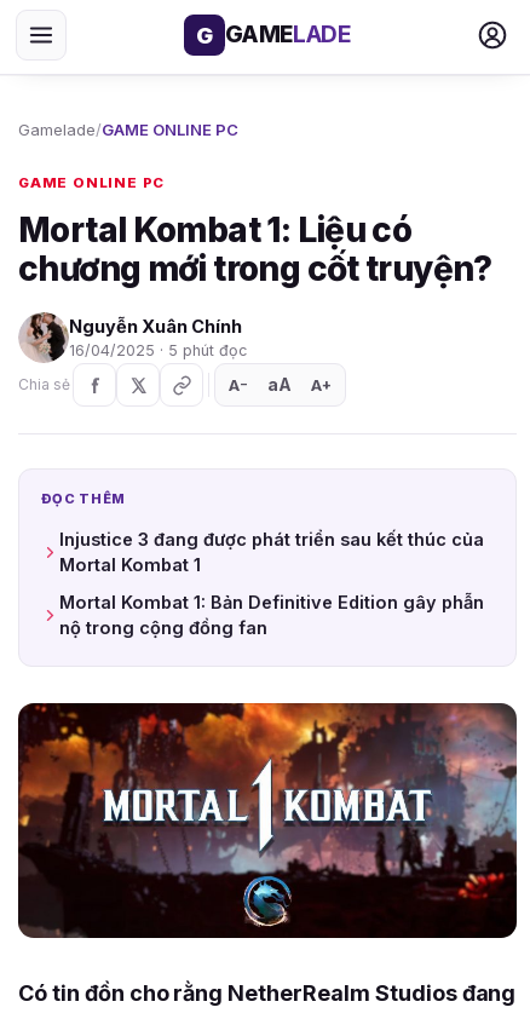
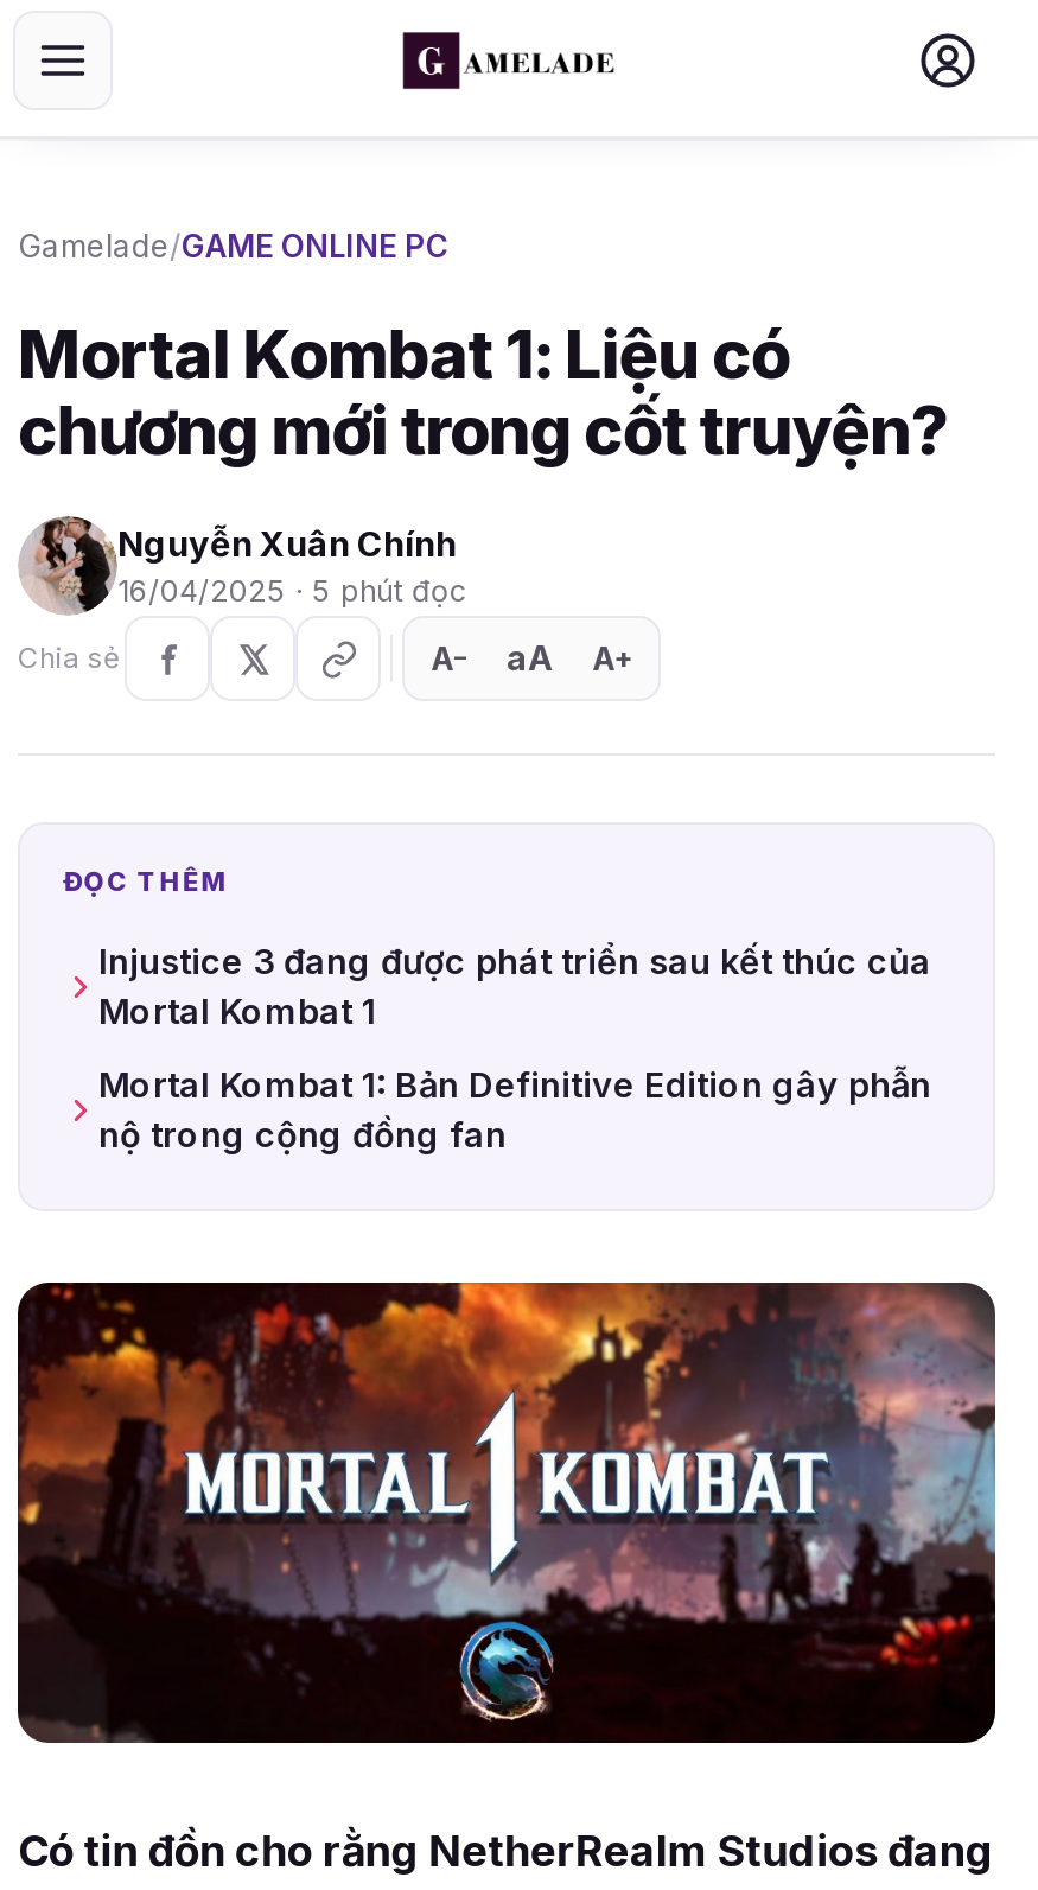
[196,21,351,48] G GAMELADE -> none
[18,174,165,191] GAME ONLINE PC -> none

